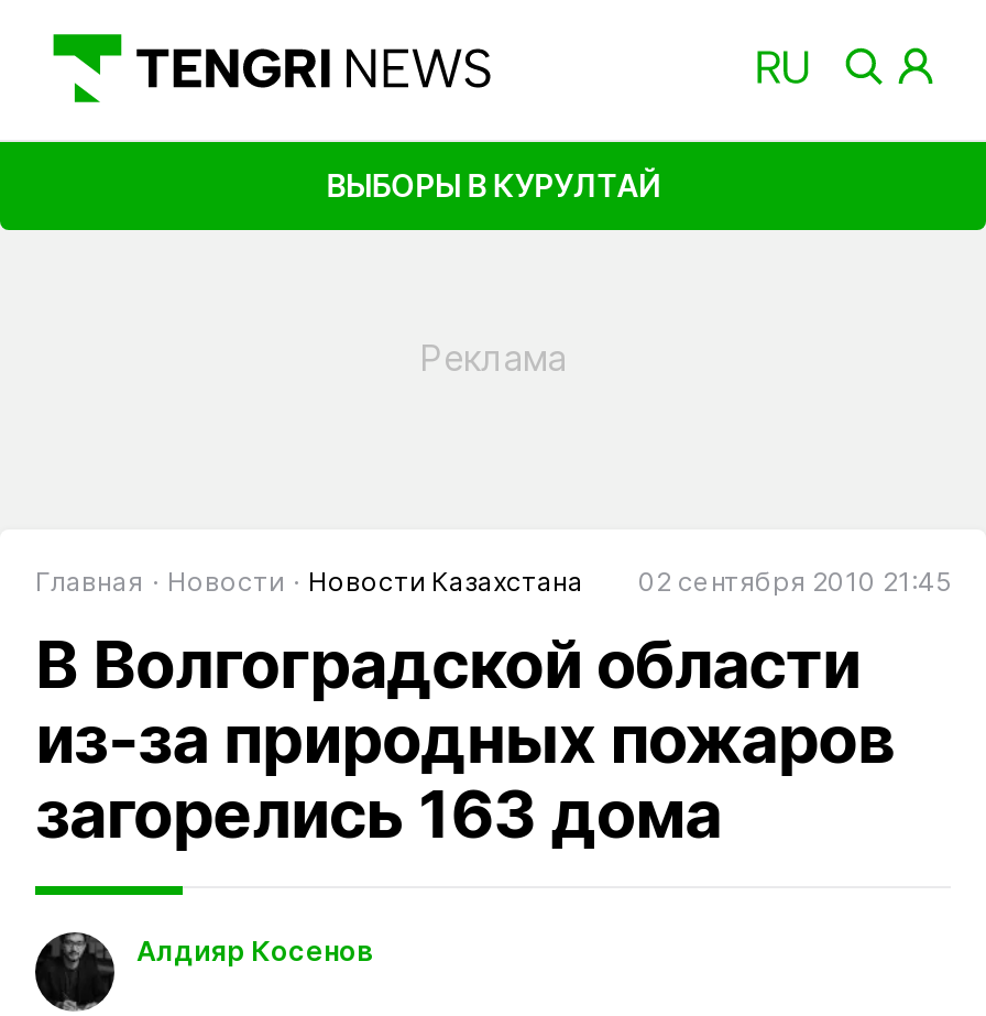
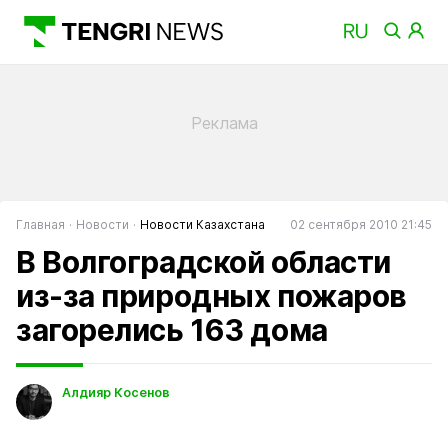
[326,166,660,203] ВЫБОРЫ В КУРУЛТАЙ -> none

